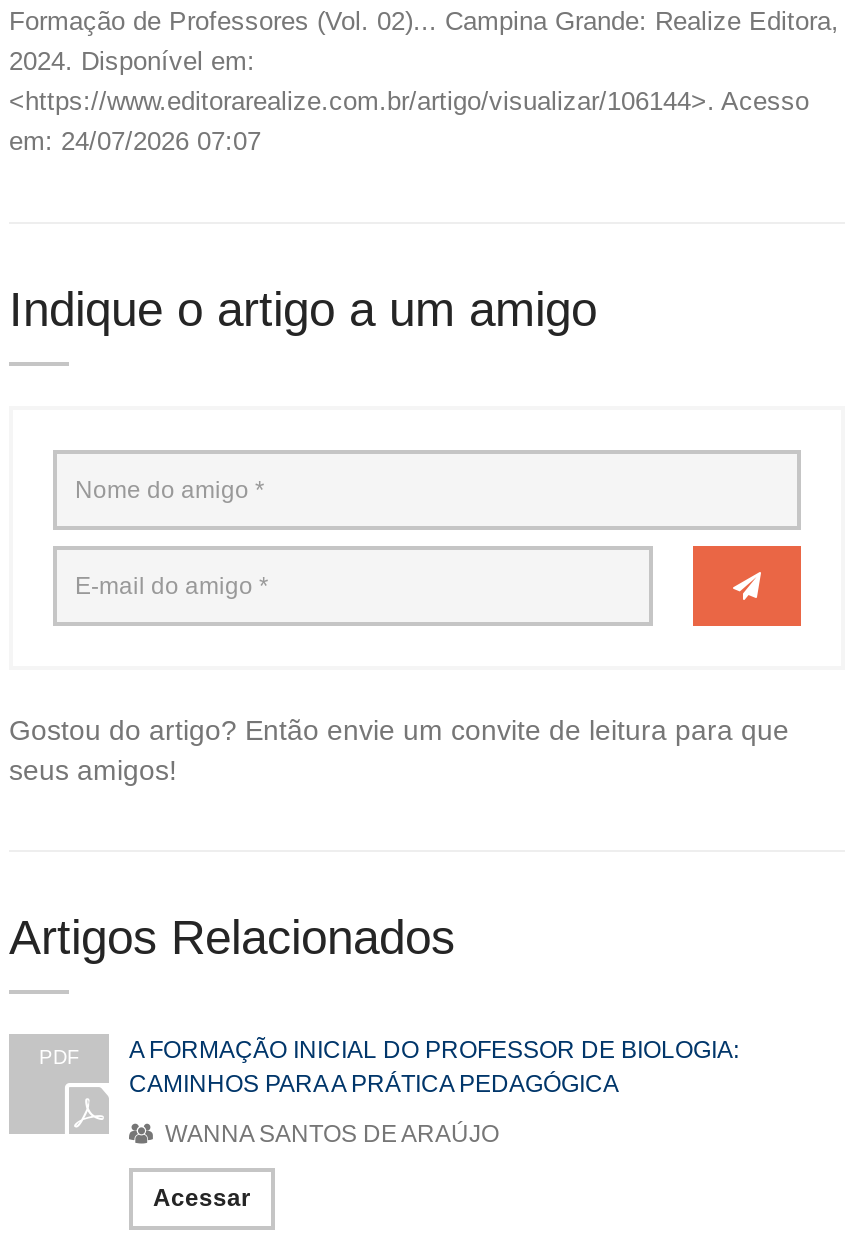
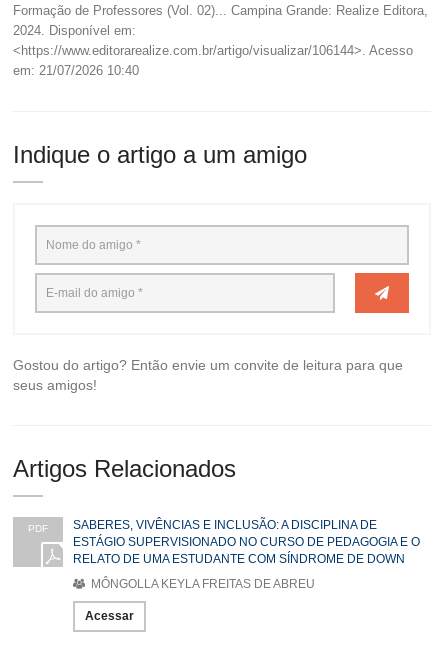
[9,126,261,156] em: 24/07/2026 07:07 -> [13,63,139,78] em: 21/07/2026 10:40
[129,1036,739,1098] A FORMAÇÃO INICIAL DO PROFESSOR DE BIOLOGIA: | CAMINHOS PARA A PRÁTICA PEDAGÓGICA -> [73,518,420,566] SABERES, VIVÊNCIAS E INCLUSÃO: A DISCIPLINA DE | ESTÁGIO SUPERVISIONADO NO CURSO DE PEDAGOGIA E O | RELATO DE UMA ESTUDANTE COM SÍNDROME DE DOWN
[159,1120,499,1148] WANNA SANTOS DE ARAÚJO -> [88,577,315,591] MÔNGOLLA KEYLA FREITAS DE ABREU

